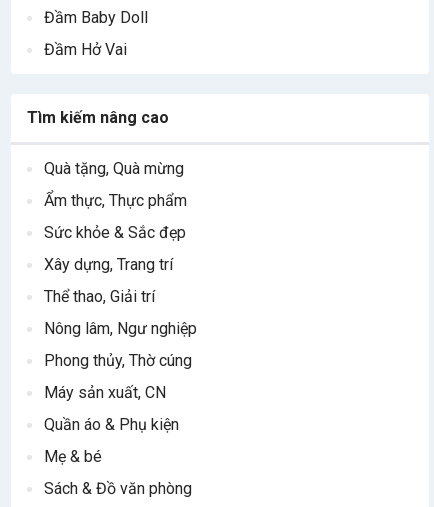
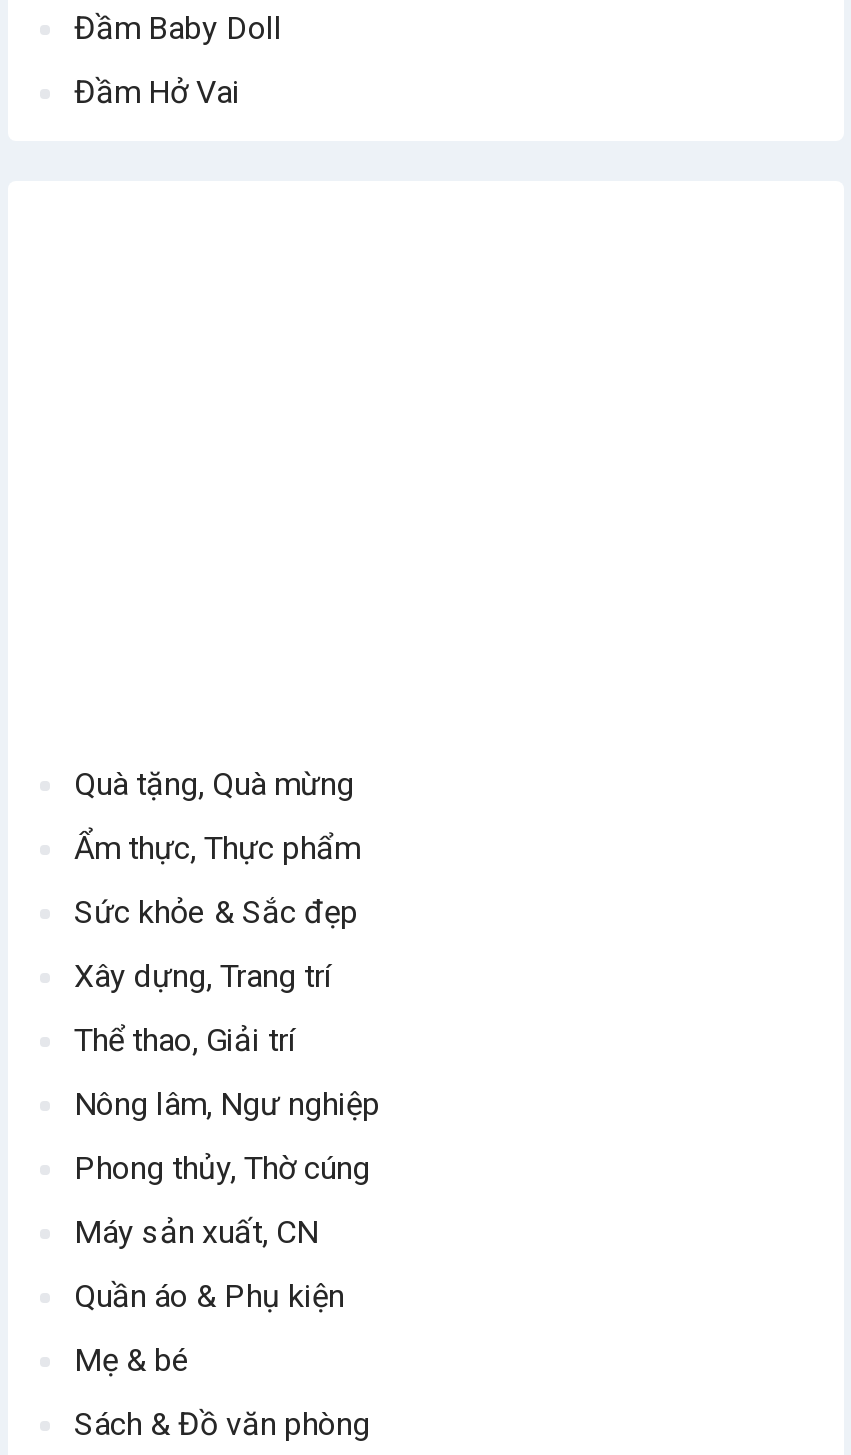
[27,108,169,127] Tìm kiếm nâng cao -> none

